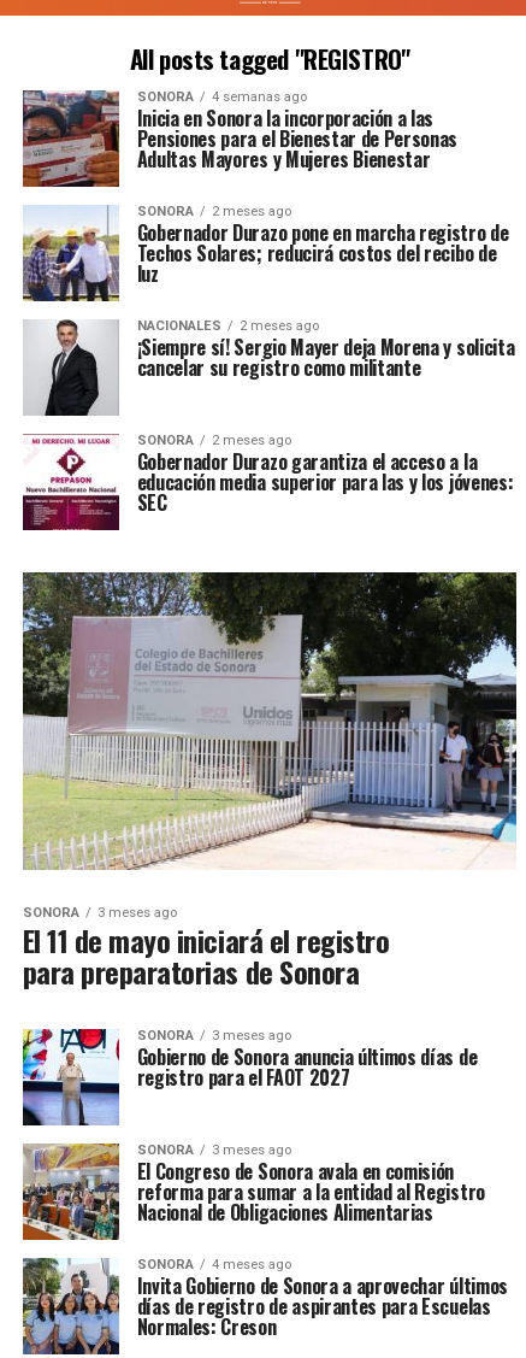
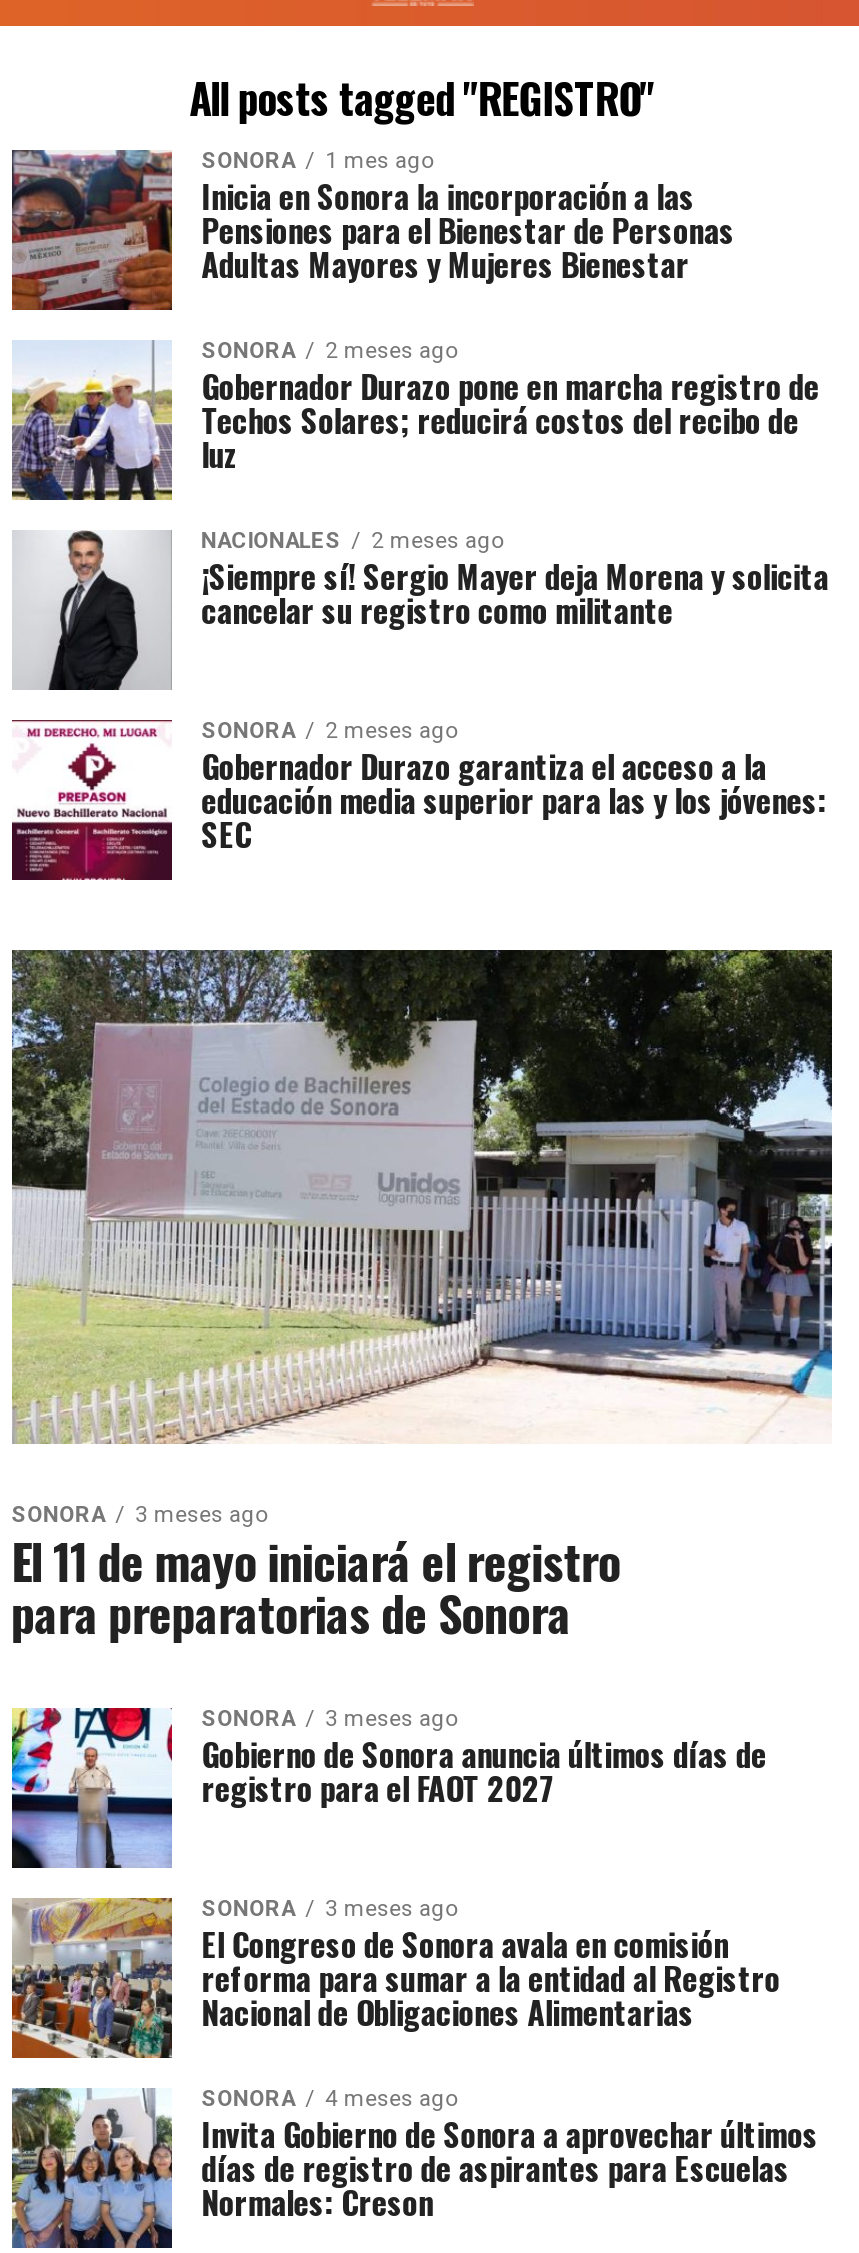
[137,89,307,105] SONORA 4 semanas ago -> [201,148,433,174] SONORA 1 mes ago

